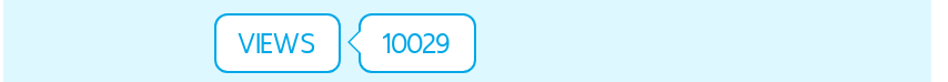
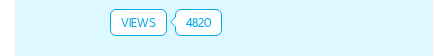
[238,17,451,65] VIEWS 10029 -> [121,10,211,32] VIEWS 4820

